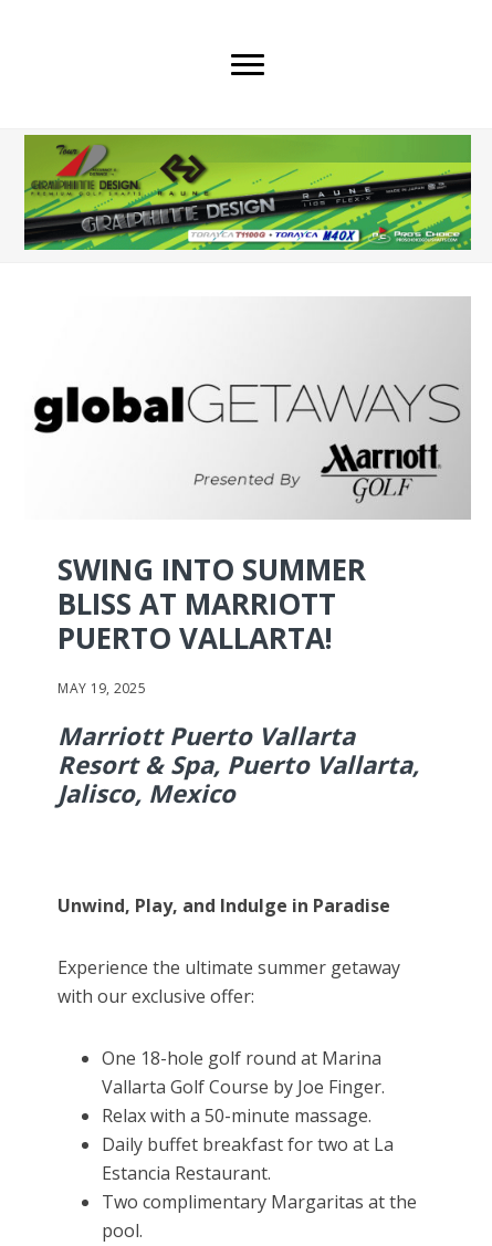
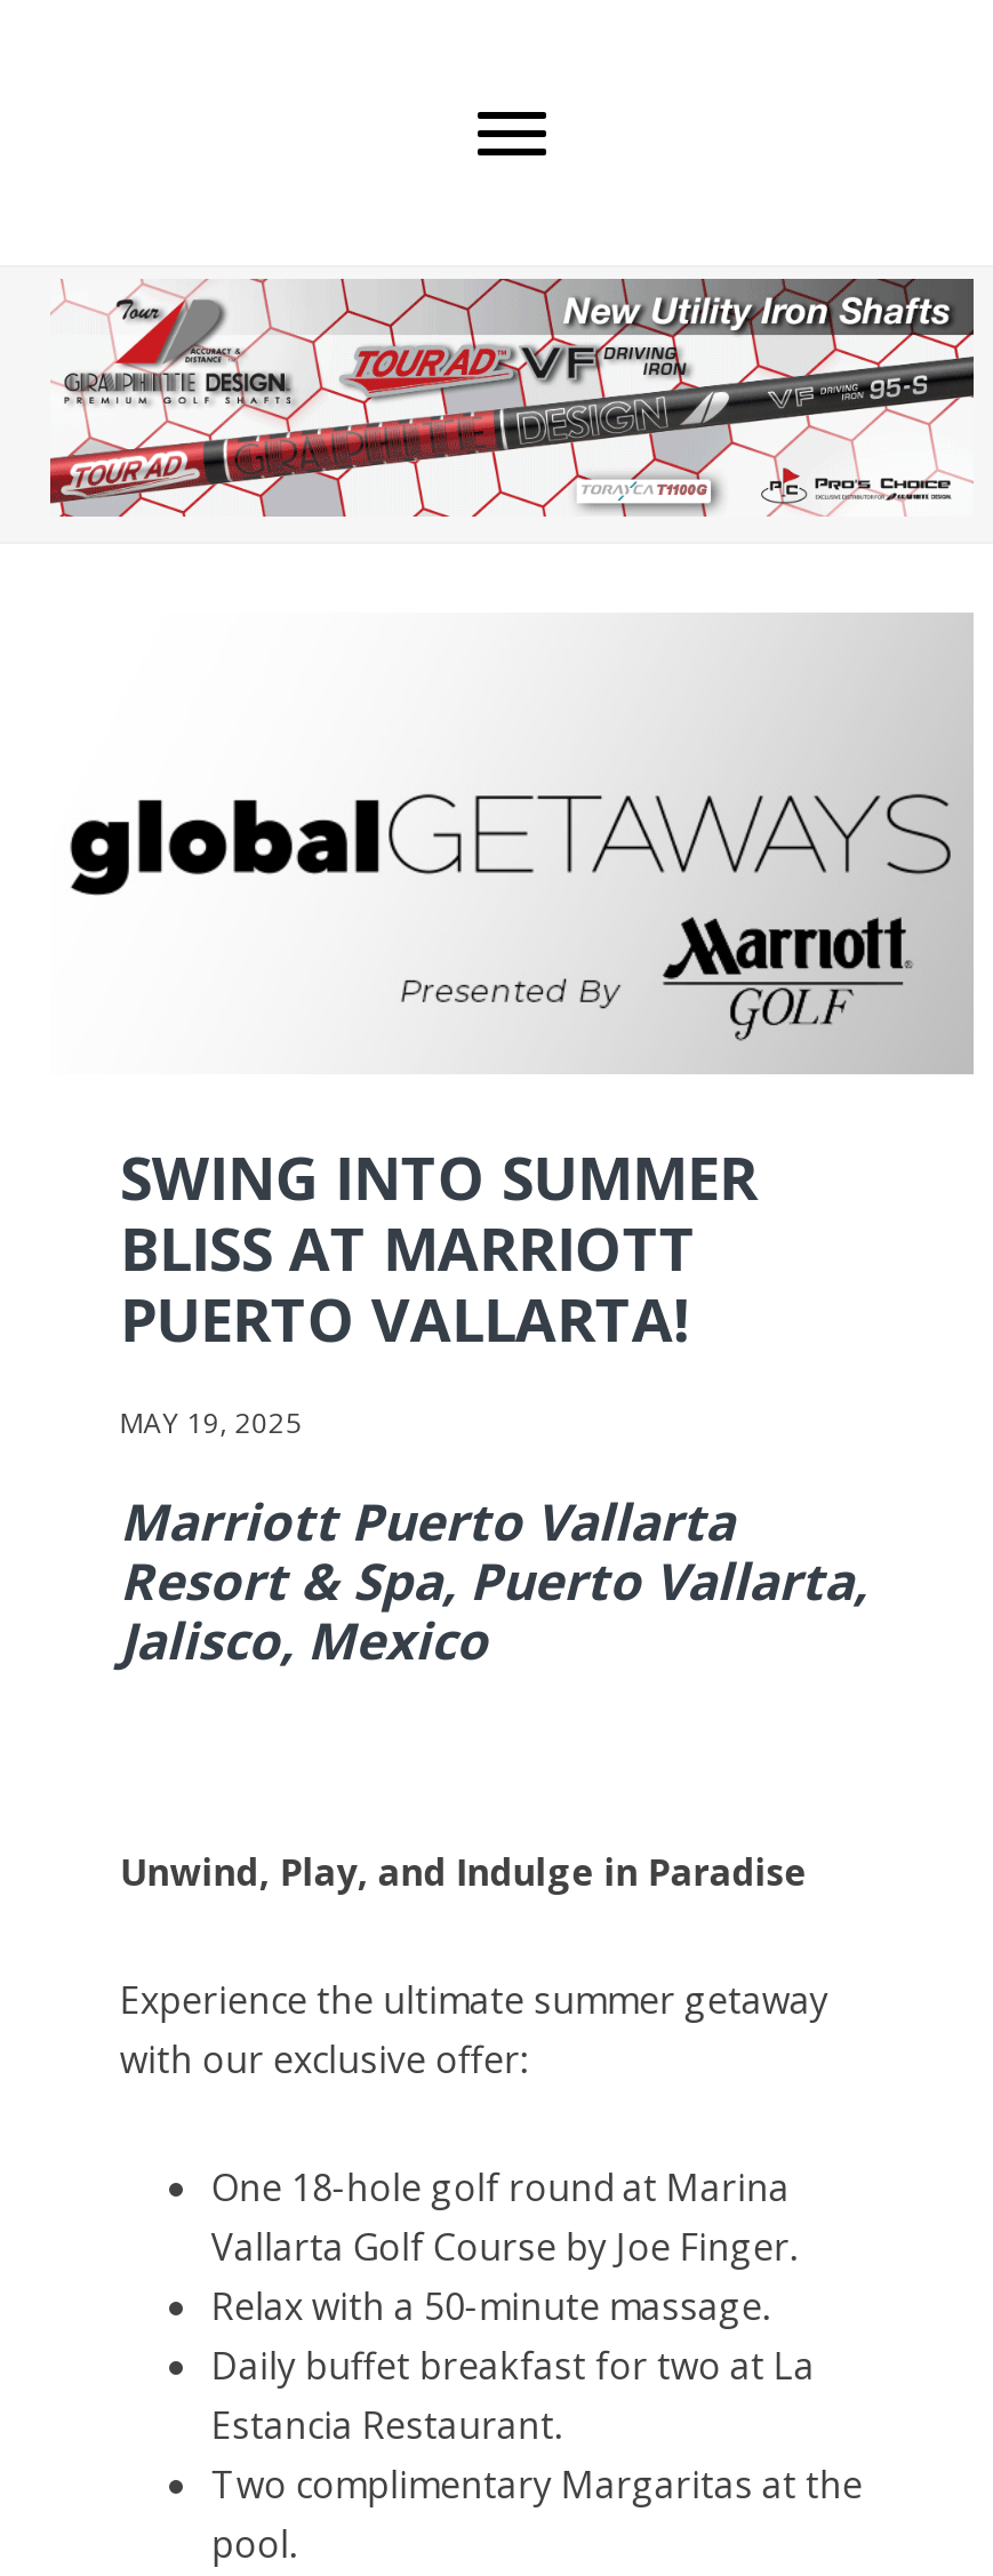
[23,134,472,251] [image] -> [48,277,976,519] [image]

